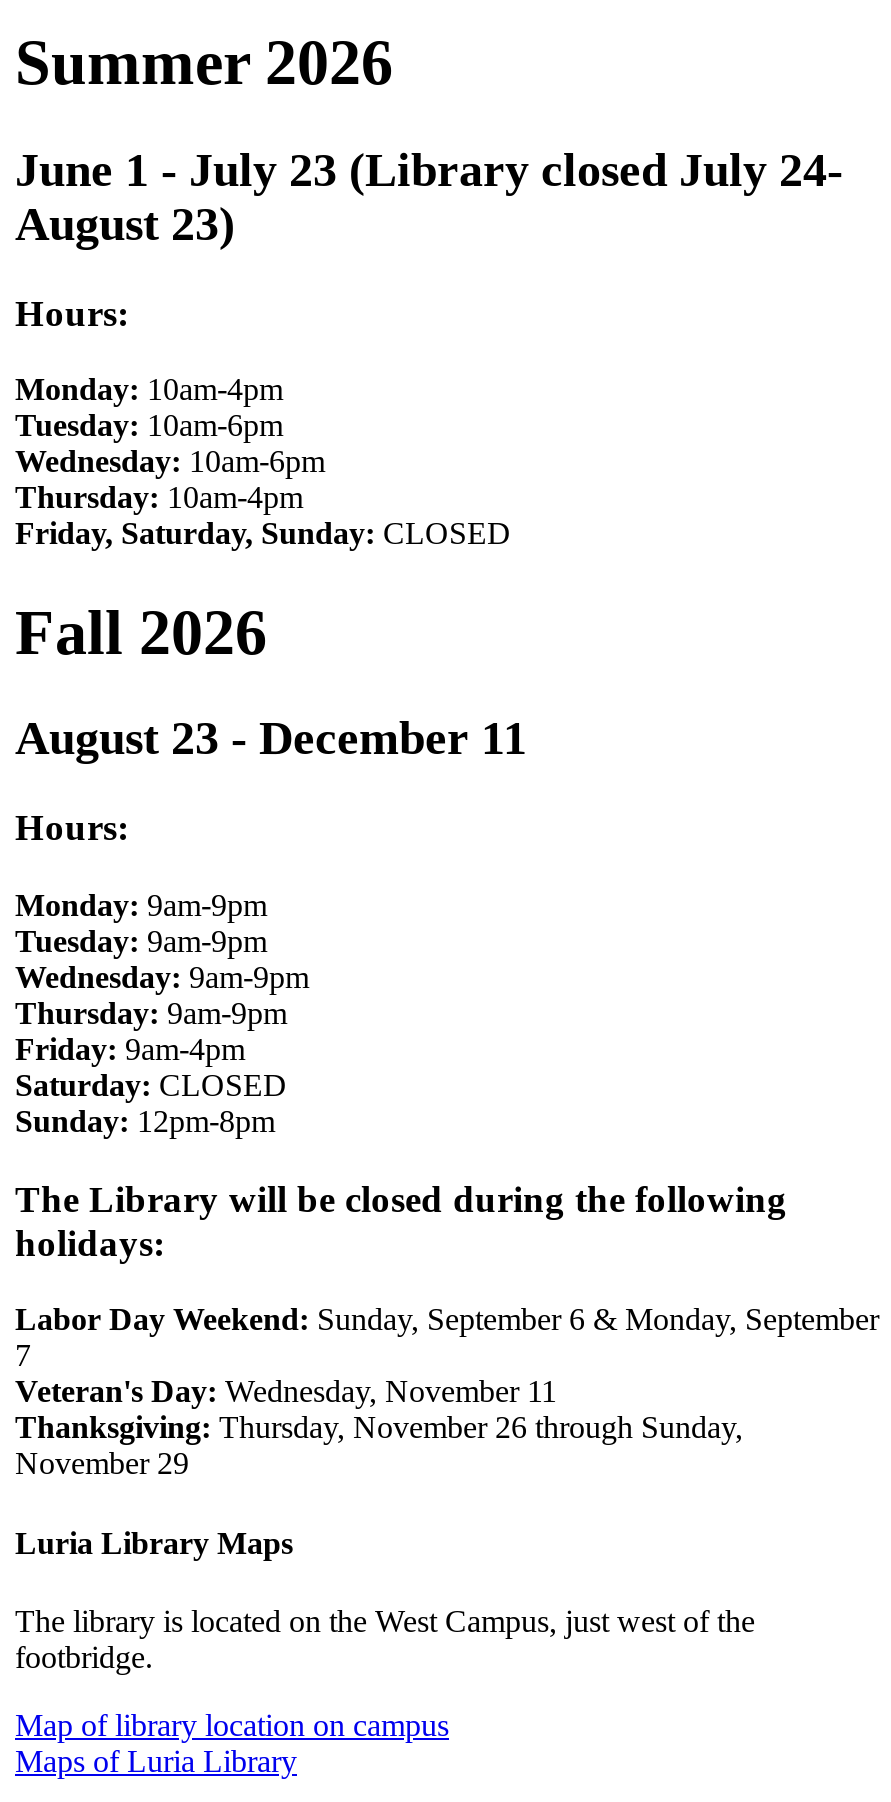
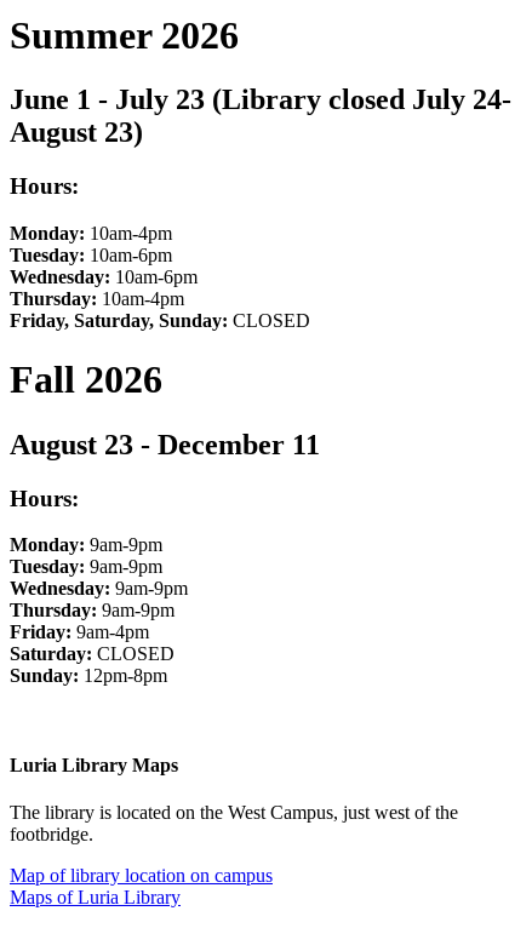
[15,1177,879,1481] The Library will be closed during the following | holidays: | Labor Day Weekend: Sunday, September 6 & Monday, September | 7 | Veteran's Day: Wednesday, November 11 | Thanksgiving: Thursday, November 26 through Sunday, | November 29 -> none

